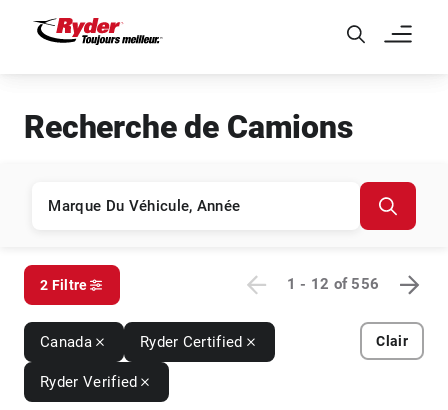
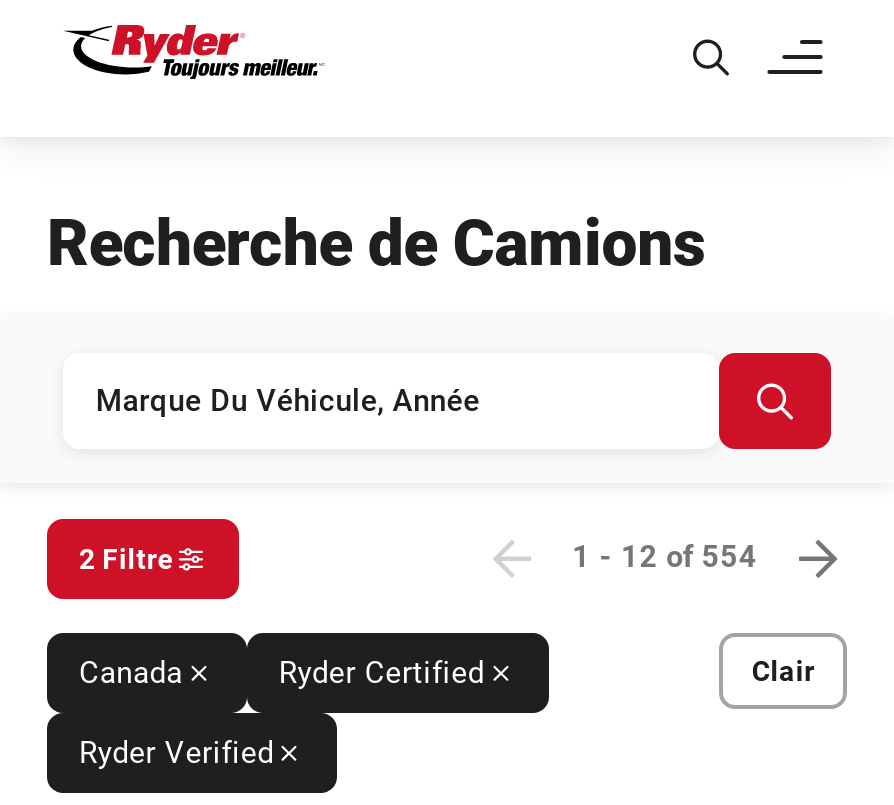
[287,275,379,293] 1 - 12 of 556 -> [572,540,757,576] 1 - 12 of 554

